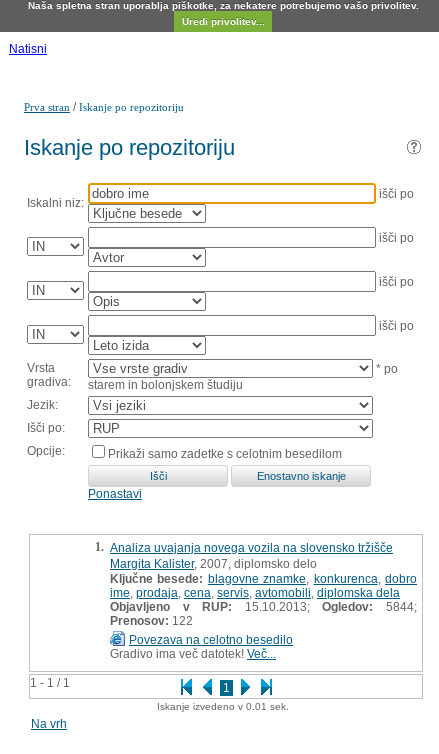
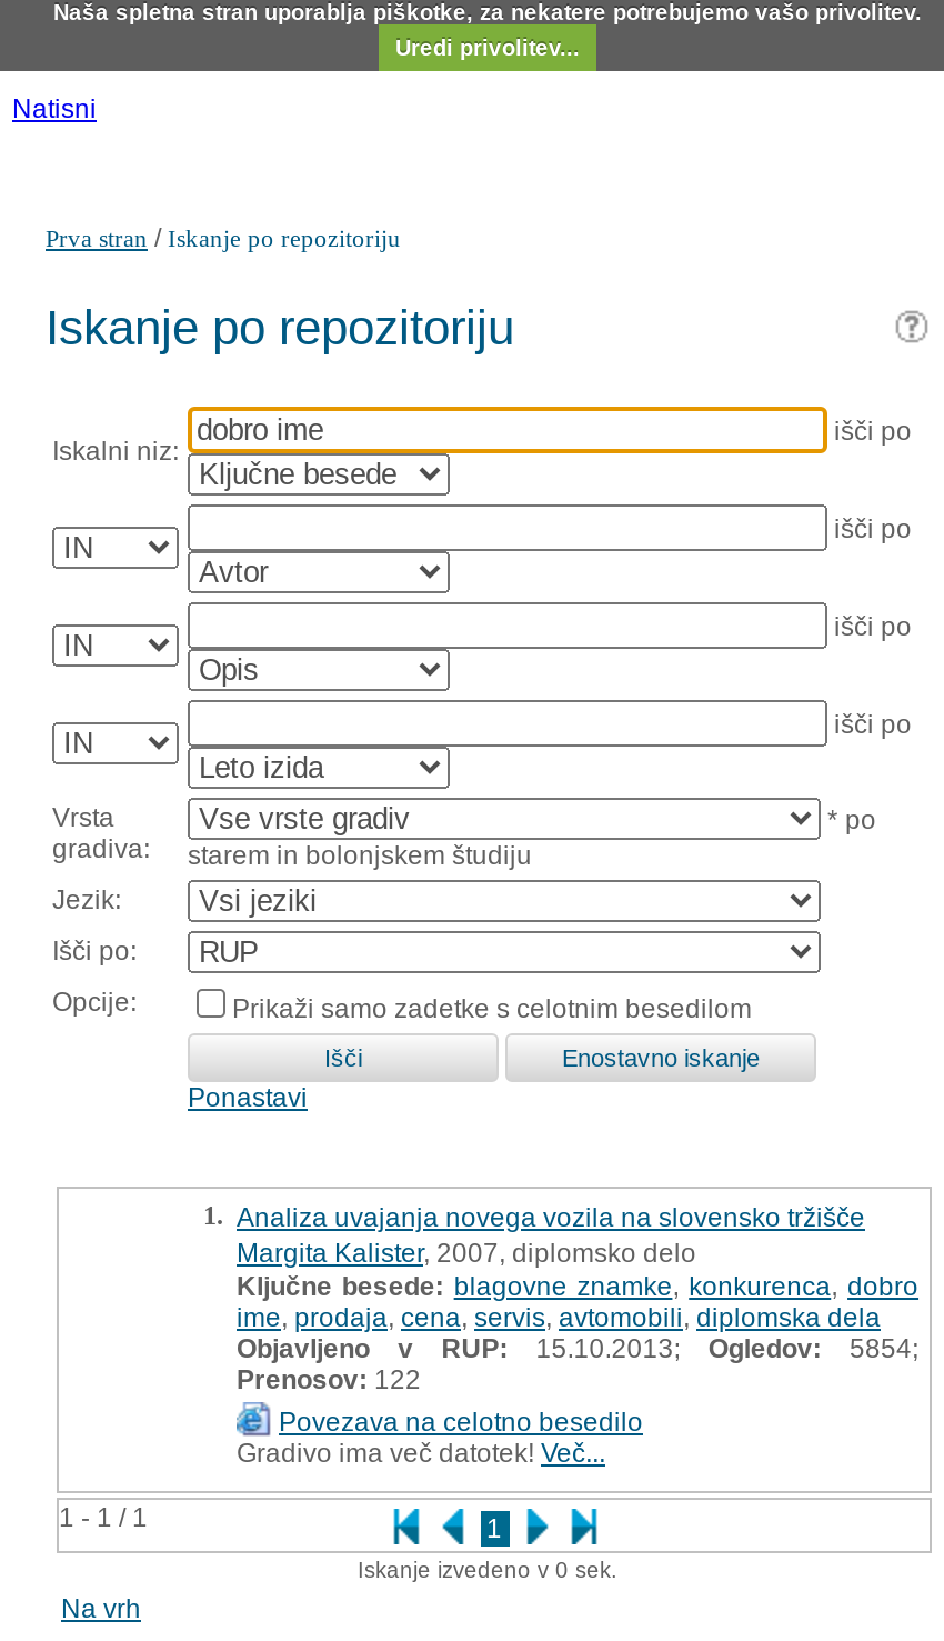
[110,599,417,613] Objavljeno v RUP:15.10.2013;Ogledov:5844; -> [237,1332,918,1363] Objavljeno v RUP:15.10.2013;Ogledov:5854;
[157,700,289,711] Iskanje izvedeno v 0.01 sek. -> [358,1557,617,1581] Iskanje izvedeno v 0 sek.

